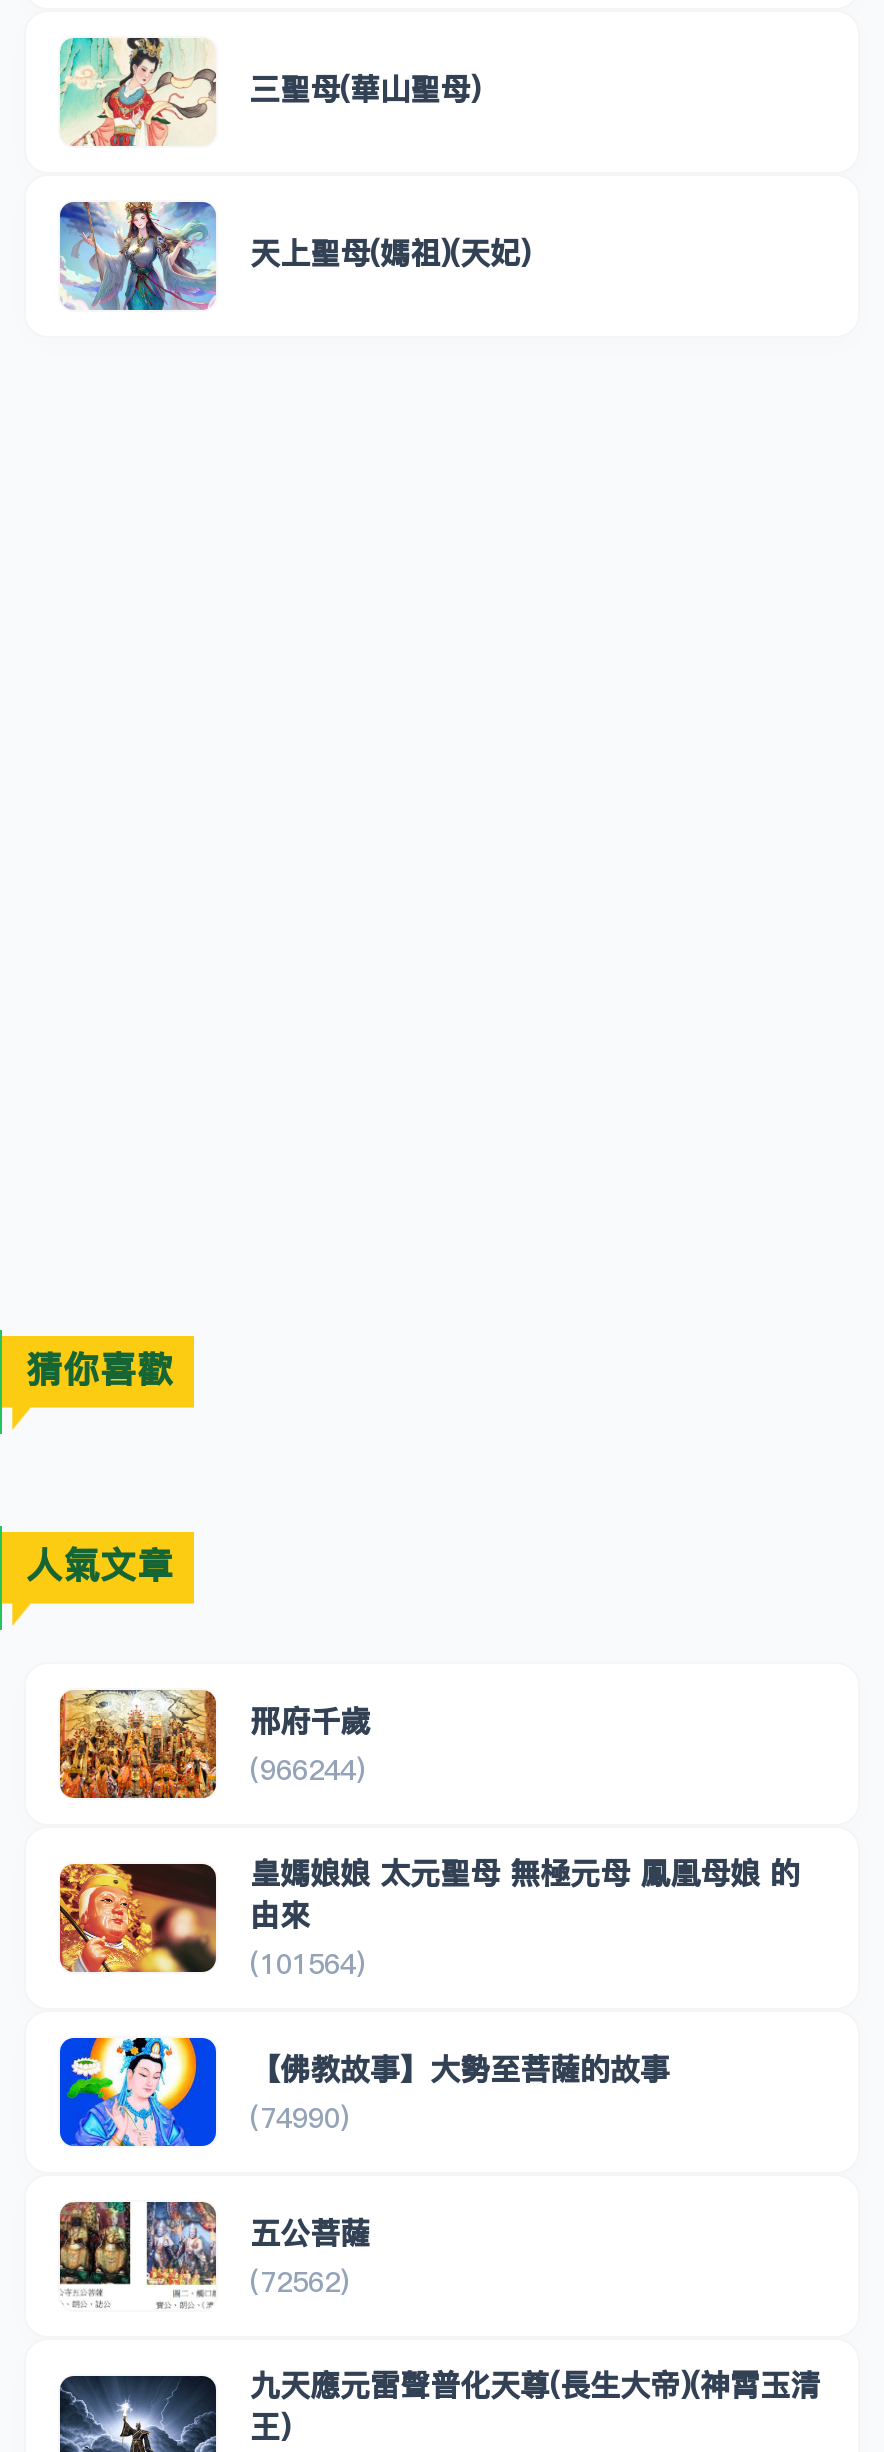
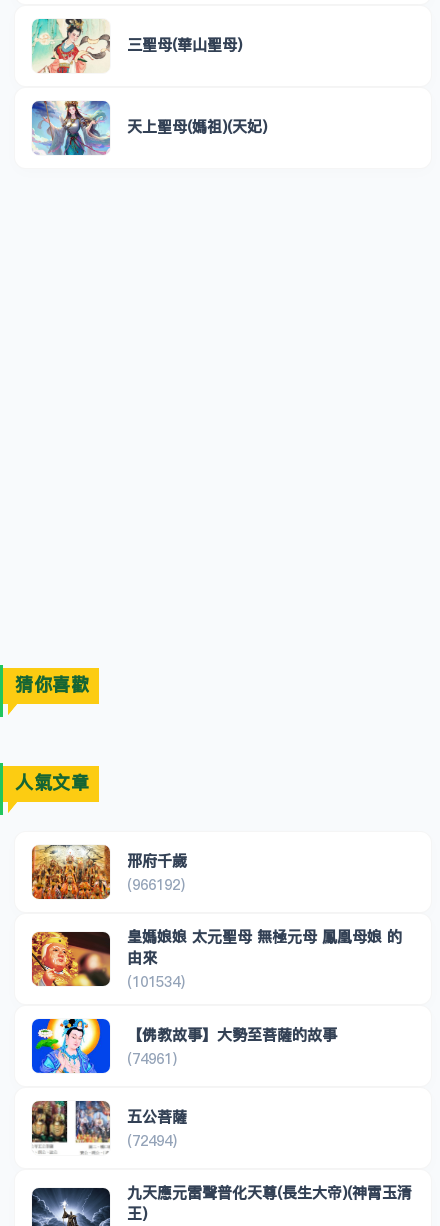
[250,1749,366,1789] (966244) -> [127,874,185,894] (966192)
[250,1944,366,1984] (101564) -> [127,972,185,992] (101534)
[250,2097,350,2137] (74990) -> [127,1048,177,1068] (74961)
[250,2261,350,2301] (72562) -> [127,1130,177,1150] (72494)

